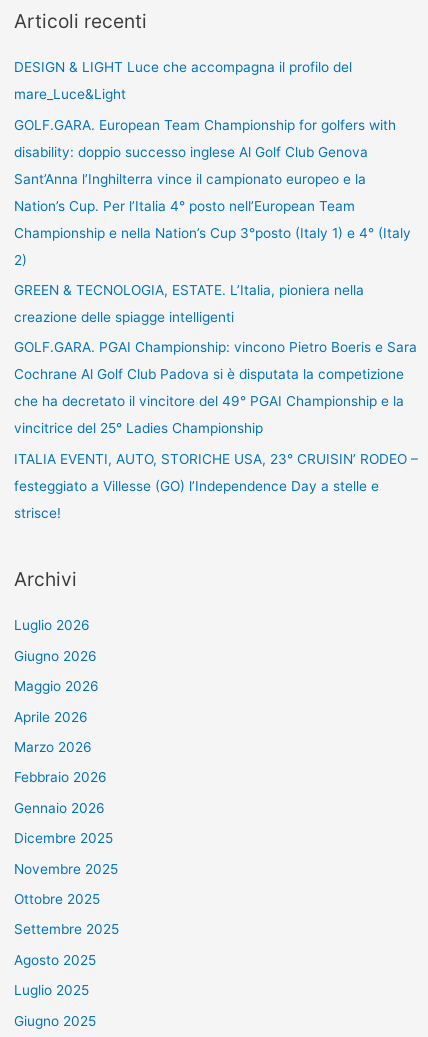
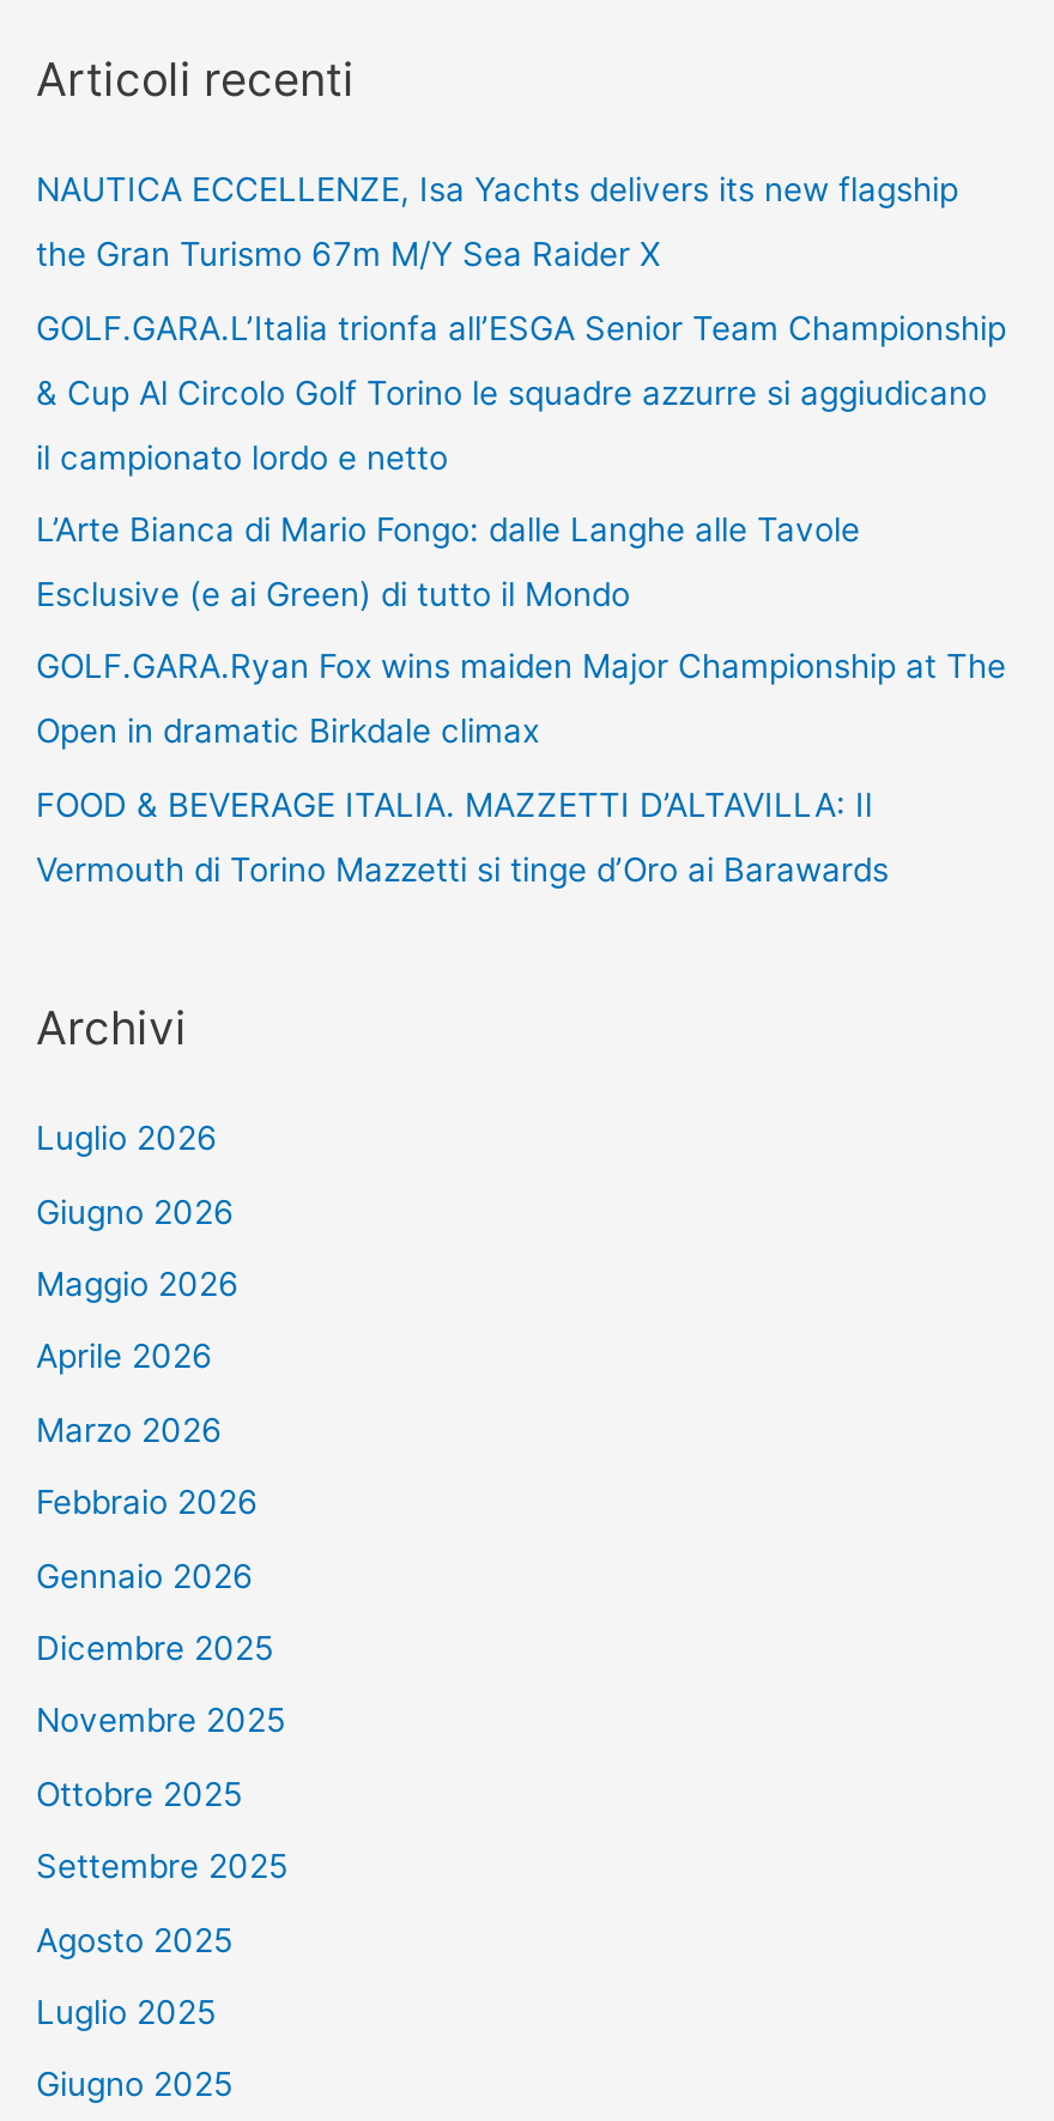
[14,59,418,521] DESIGN & LIGHT Luce che accompagna il profilo del | mare_Luce&Light | GOLF.GARA. European Team Championship for golfers with | disability: doppio successo inglese Al Golf Club Genova | Sant’Anna l’Inghilterra vince il campionato europeo e la | Nation’s Cup. Per l’Italia 4° posto nell’European Team | Championship e nella Nation’s Cup 3°posto (Italy 1) e 4° (Italy | 2) | GREEN & TECNOLOGIA, ESTATE. L’Italia, pioniera nella | creazione delle spiagge intelligenti | GOLF.GARA. PGAI Championship: vincono Pietro Boeris e Sara | Cochrane Al Golf Club Padova si è disputata la competizione | che ha decretato il vincitore del 49° PGAI Championship e la | vincitrice del 25° Ladies Championship | ITALIA EVENTI, AUTO, STORICHE USA, 23° CRUISIN’ RODEO – | festeggiato a Villesse (GO) l’Independence Day a stelle e | strisce! -> [36,171,1006,888] NAUTICA ECCELLENZE, Isa Yachts delivers its new flagship | the Gran Turismo 67m M/Y Sea Raider X | GOLF.GARA.L’Italia trionfa all’ESGA Senior Team Championship | & Cup Al Circolo Golf Torino le squadre azzurre si aggiudicano | il campionato lordo e netto | L’Arte Bianca di Mario Fongo: dalle Langhe alle Tavole | Esclusive (e ai Green) di tutto il Mondo | GOLF.GARA.Ryan Fox wins maiden Major Championship at The | Open in dramatic Birkdale climax | FOOD & BEVERAGE ITALIA. MAZZETTI D’ALTAVILLA: Il | Vermouth di Torino Mazzetti si tinge d’Oro ai Barawards

